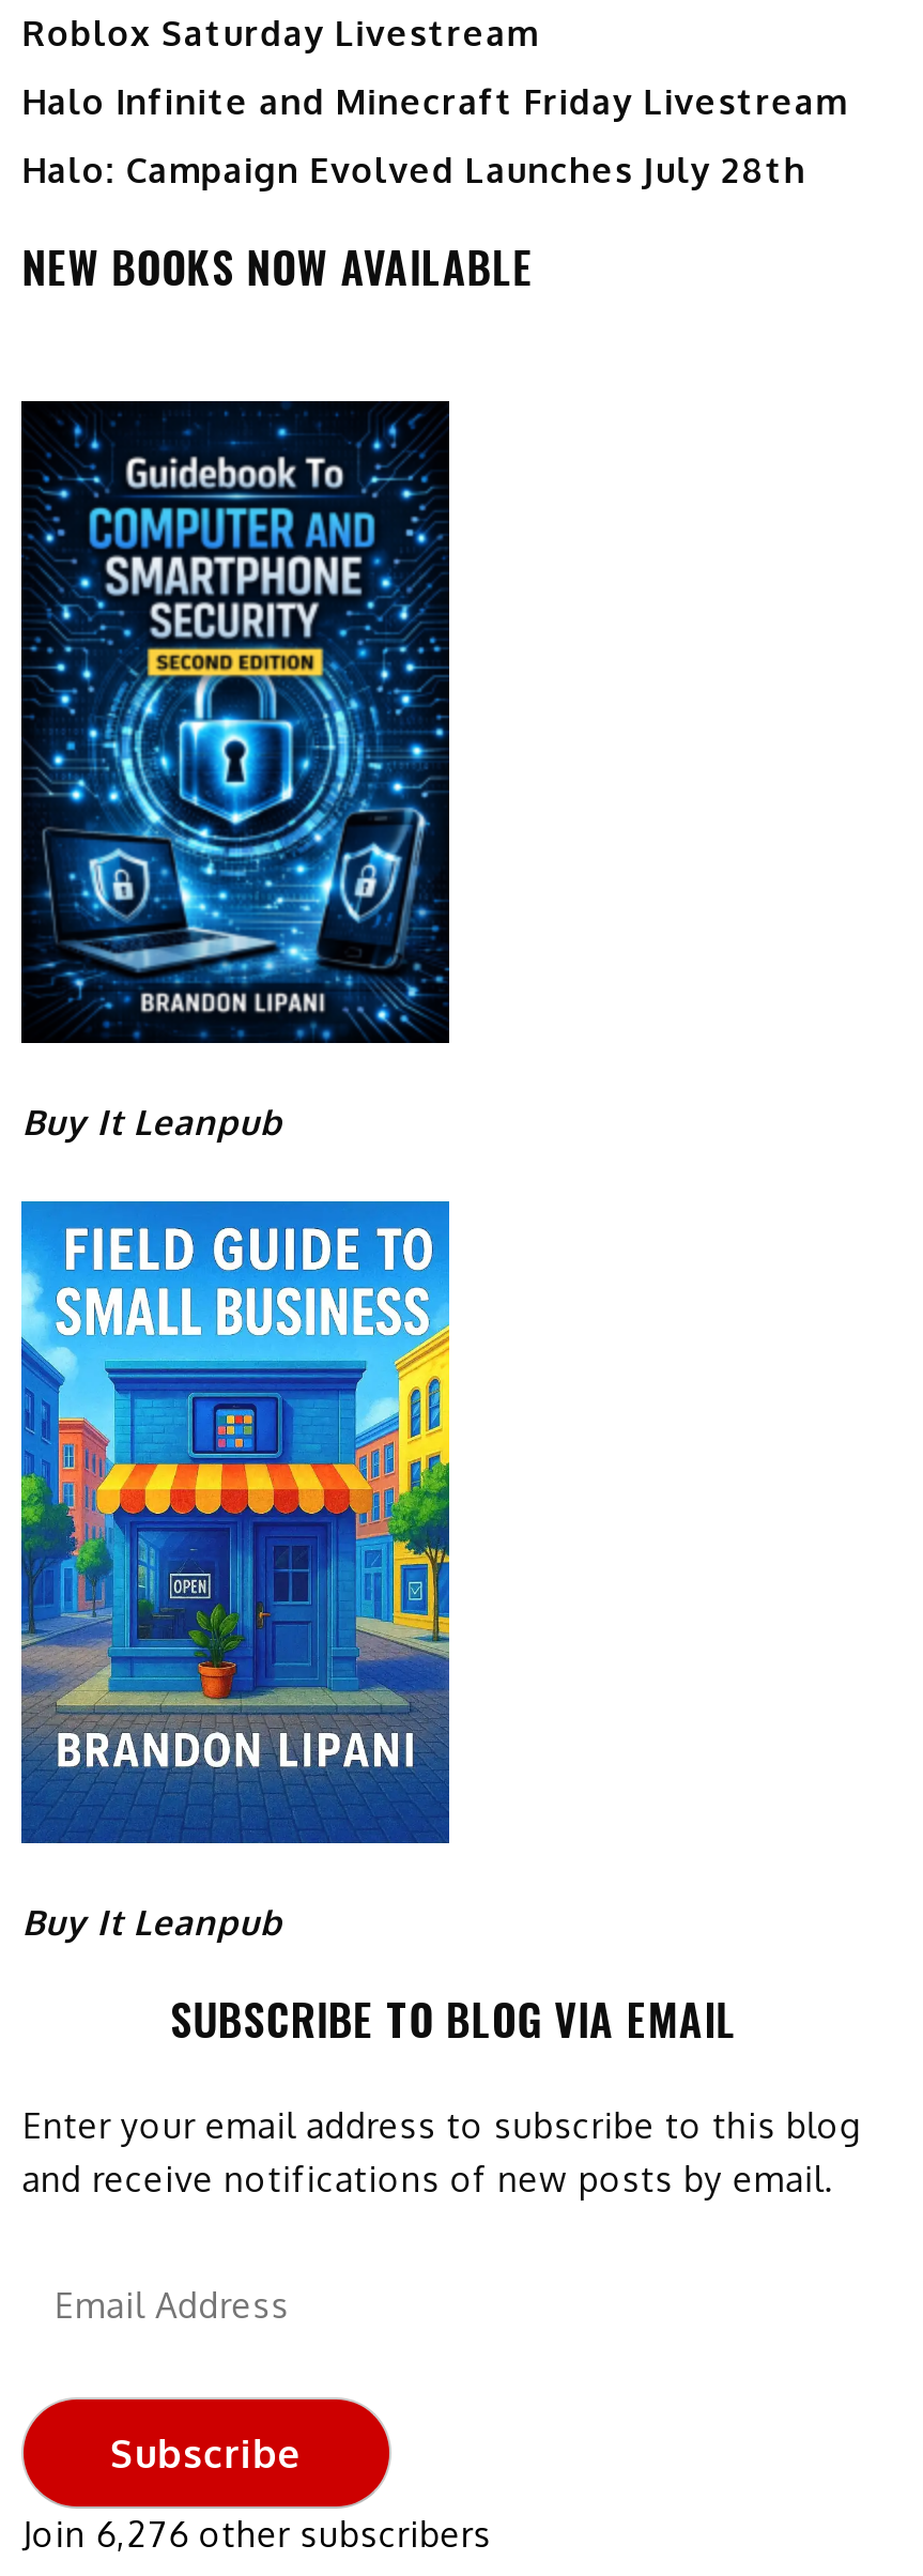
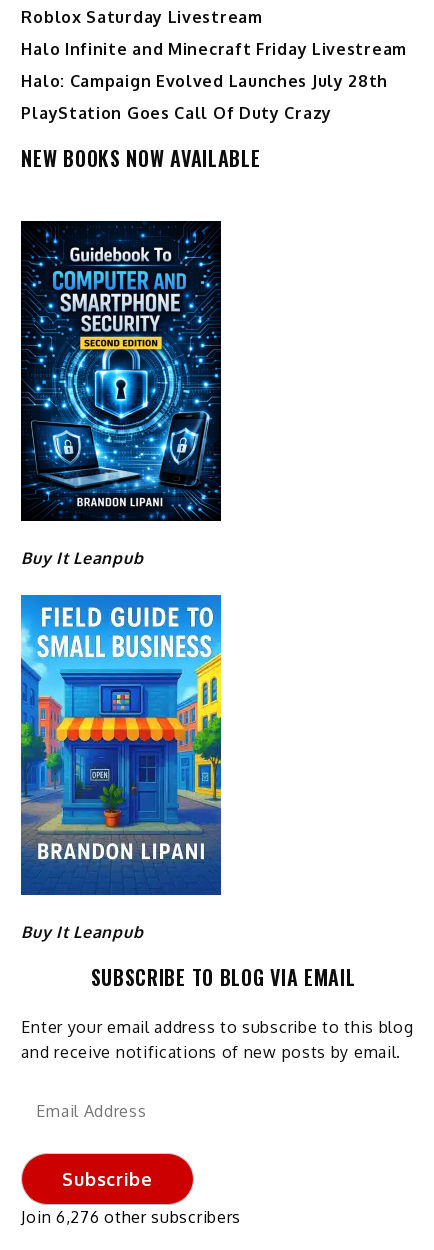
none -> [21,103,332,123] PlayStation Goes Call Of Duty Crazy

